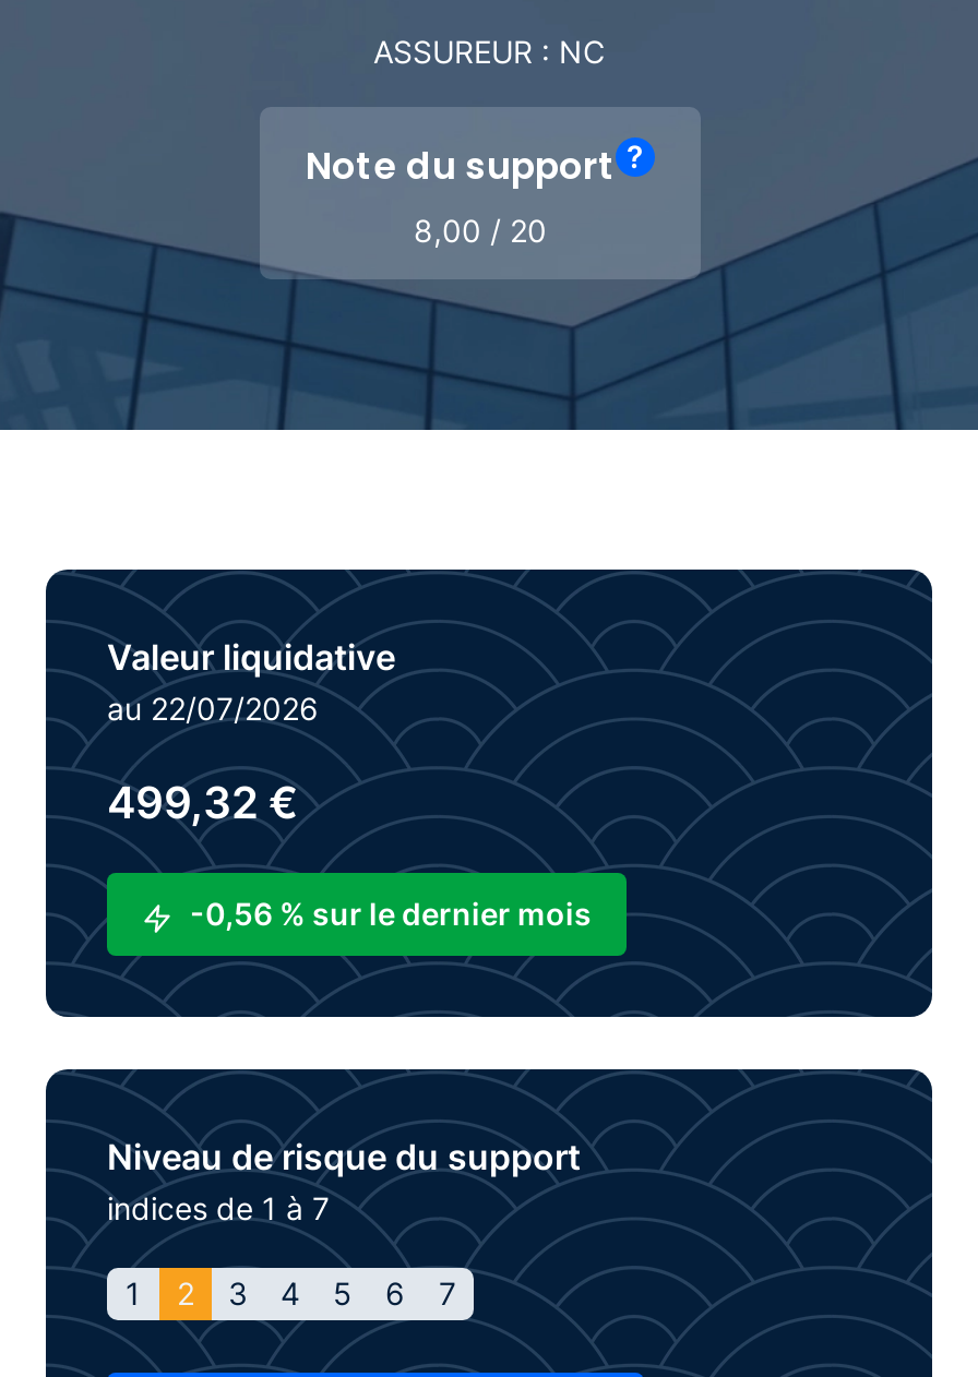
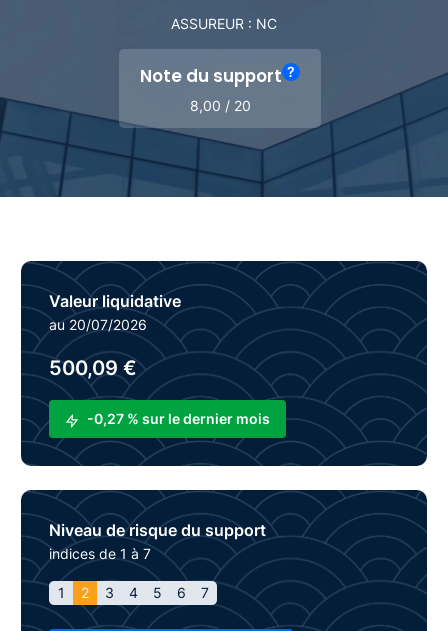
[107,691,319,728] au 22/07/2026 -> [49,316,147,333] au 20/07/2026
[107,778,299,830] 499,32 € -> [49,356,137,380] 500,09 €
[183,896,592,933] -0,56 % sur le dernier mois -> [84,410,270,427] -0,27 % sur le dernier mois

